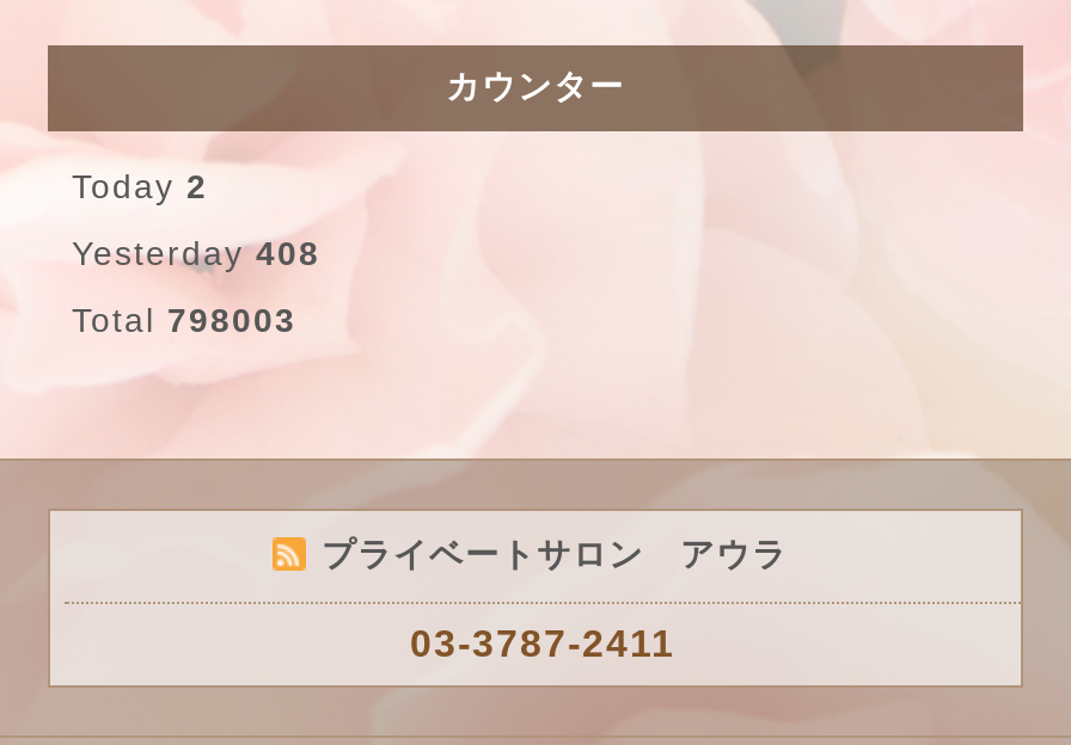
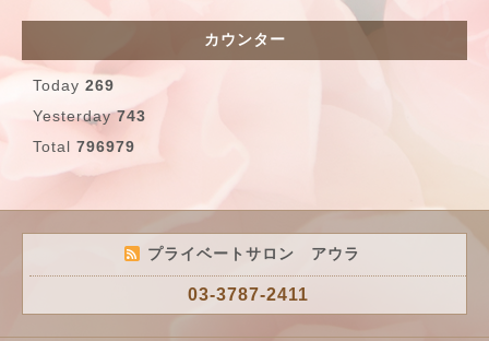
[72,167,208,205] Today 2 -> [33,77,115,94] Today 269
[72,234,320,272] Yesterday 408 -> [33,107,146,125] Yesterday 743
[72,301,296,339] Total 798003 -> [33,138,135,155] Total 796979

